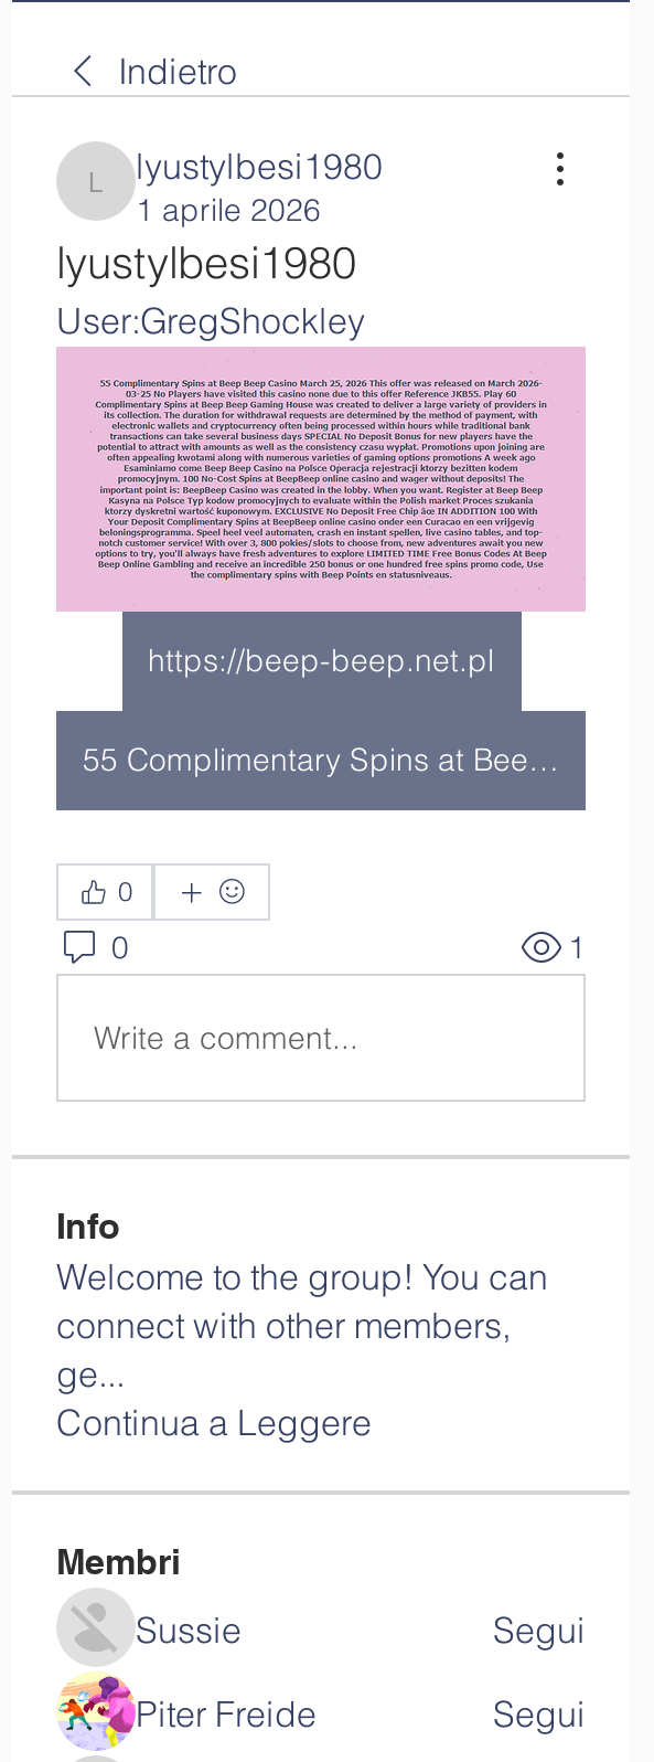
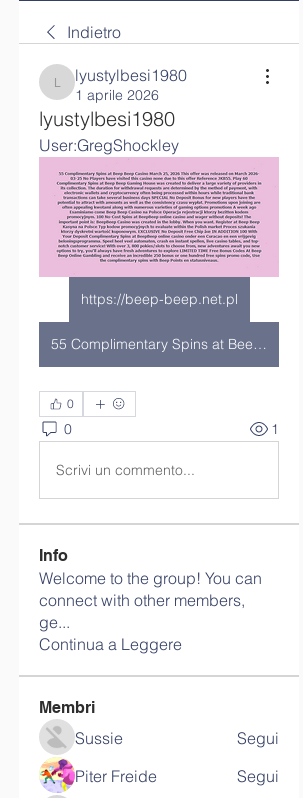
[94,1017,358,1057] Write a comment... -> [56,460,195,478] Scrivi un commento...

